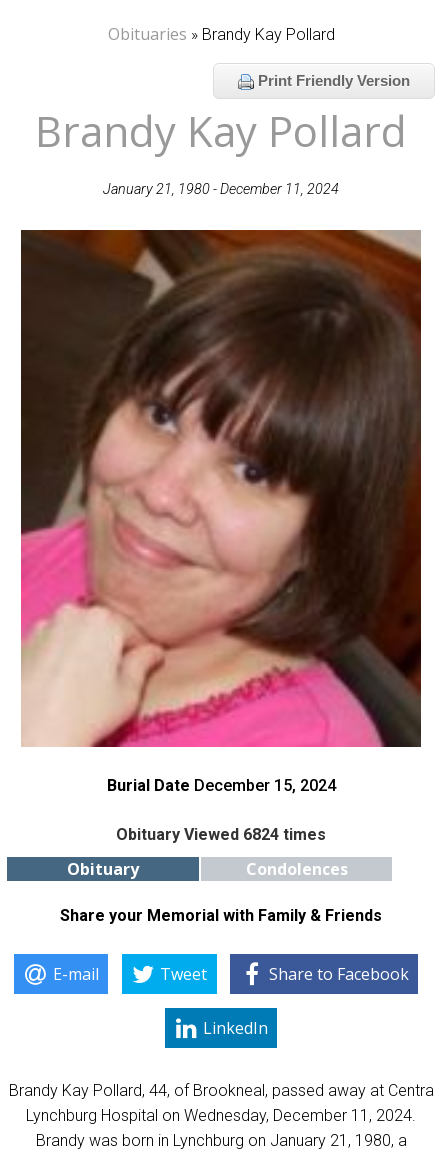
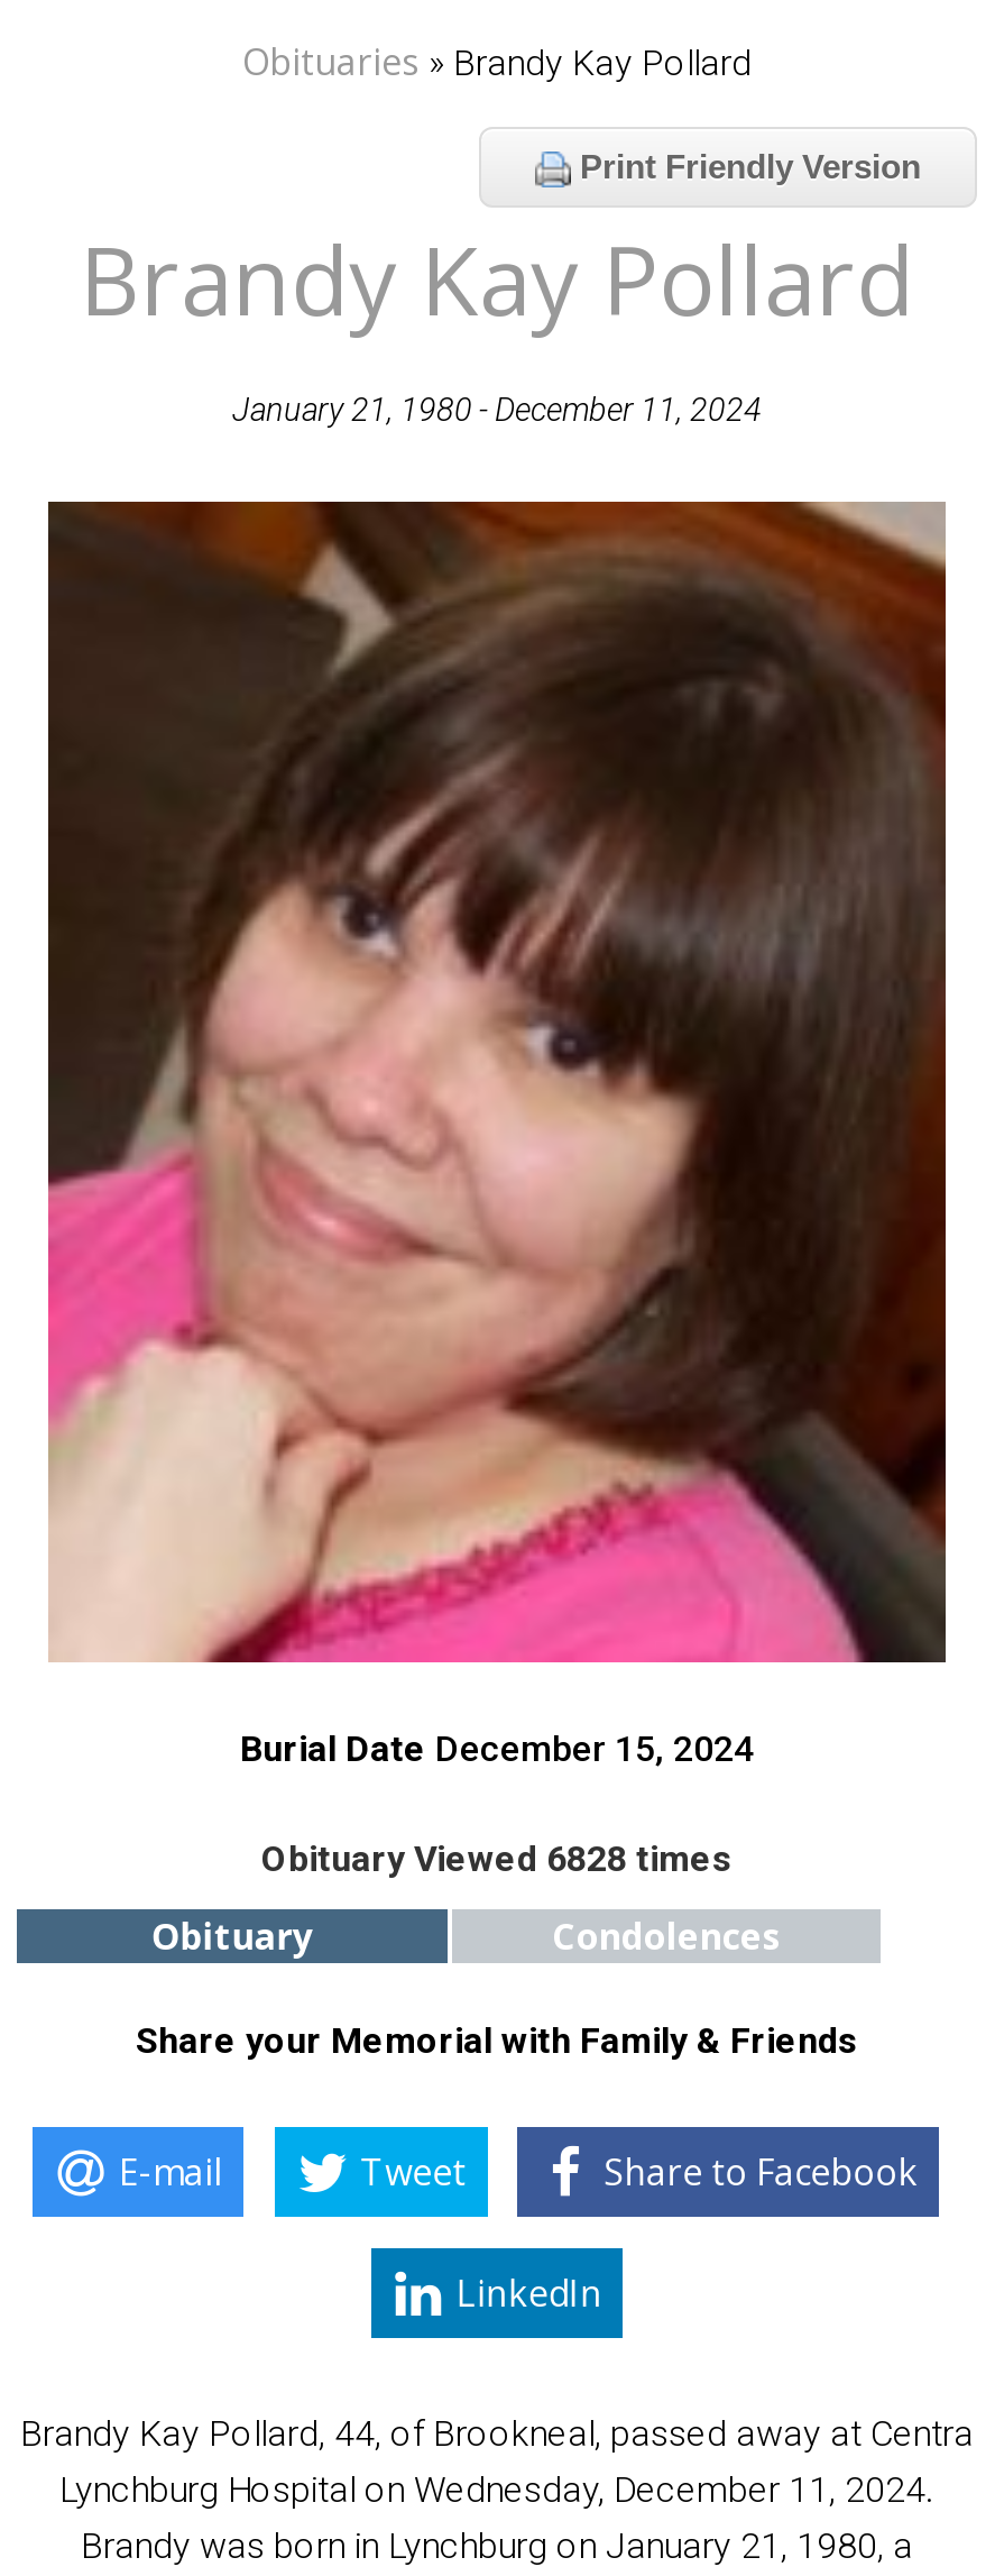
[116,825,326,844] Obituary Viewed 6824 times -> [261,1838,733,1881] Obituary Viewed 6828 times

